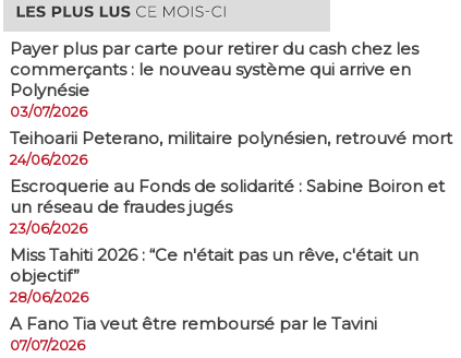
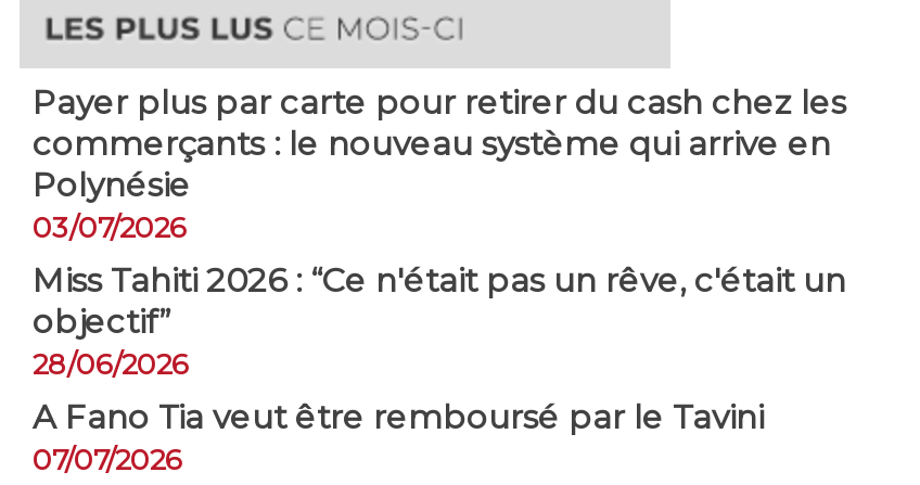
[10,128,452,237] Teihoarii Peterano, militaire polynésien, retrouvé mort | 24/06/2026 | Escroquerie au Fonds de solidarité : Sabine Boiron et | un réseau de fraudes jugés | 23/06/2026 -> none

